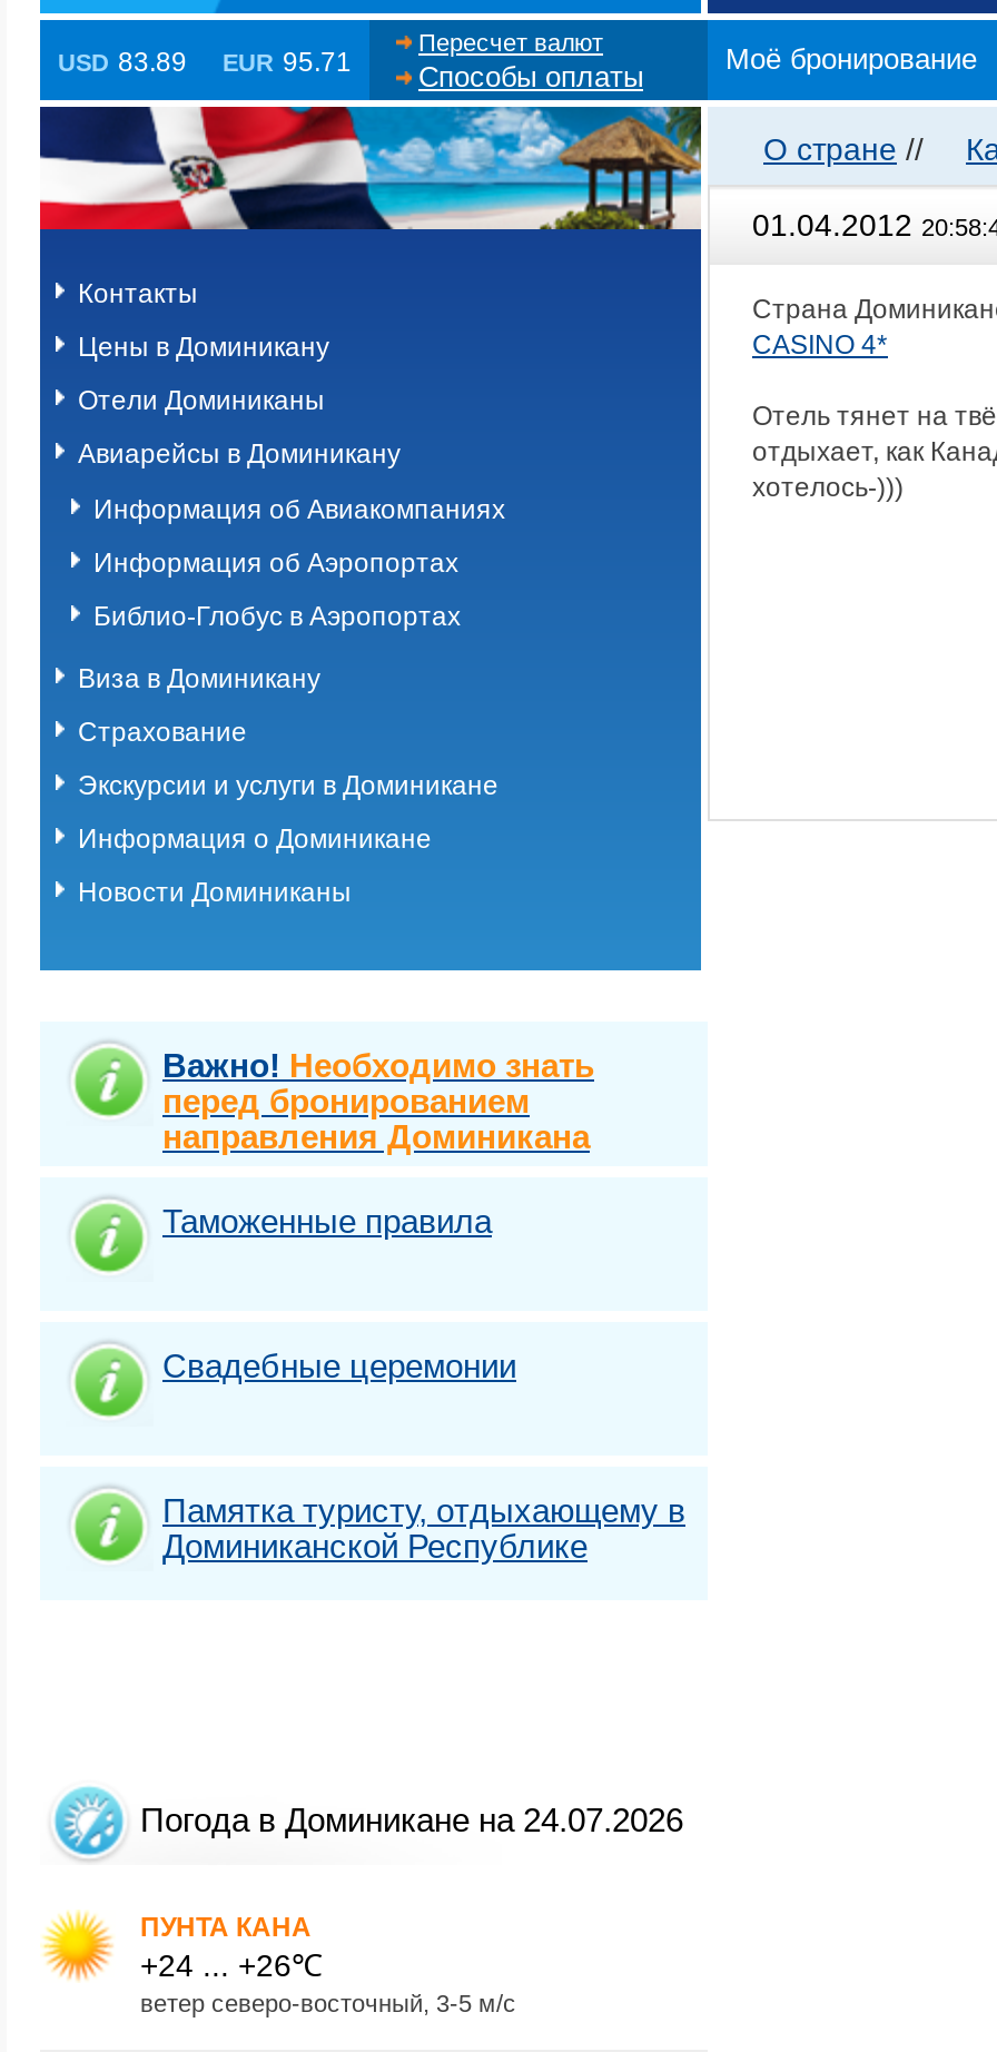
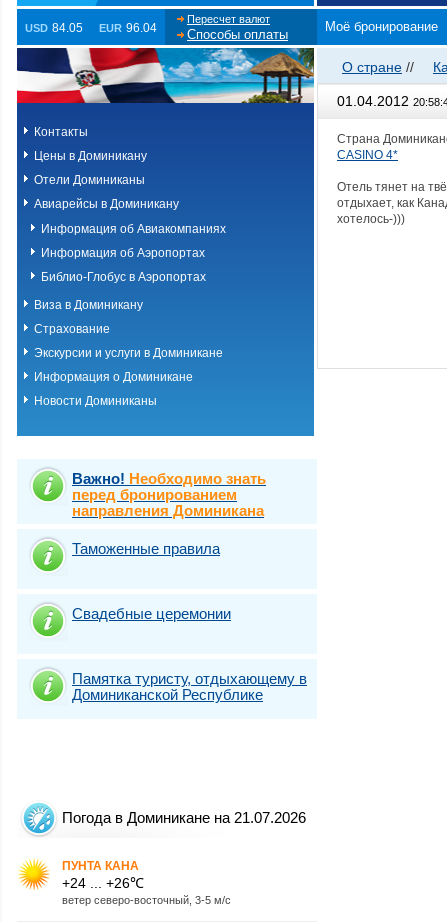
[58,47,187,78] USD 83.89 -> [25,21,83,35] USD 84.05
[223,47,352,78] EUR 95.71 -> [99,21,157,35] EUR 96.04
[140,1801,683,1838] Погода в Доминикане на 24.07.2026 -> [62,809,306,826] Погода в Доминикане на 21.07.2026

